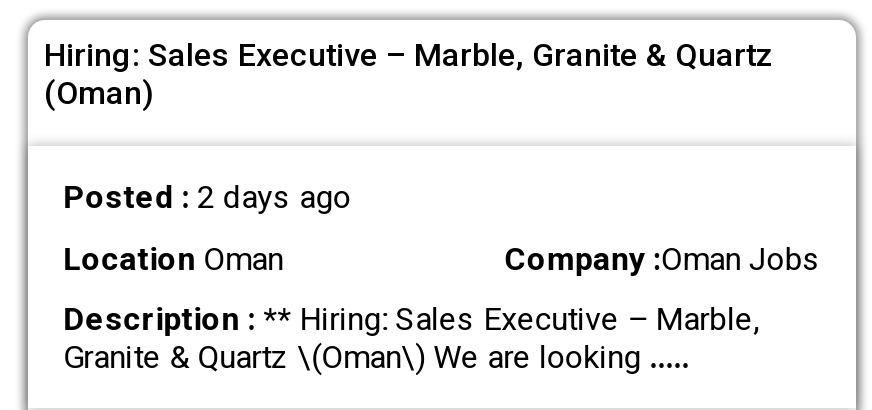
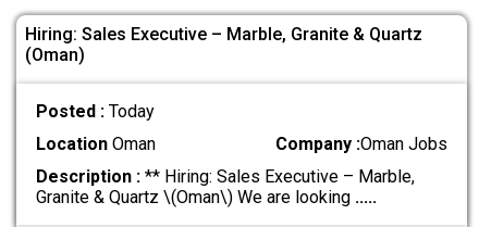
[63,178,351,216] Posted : 2 days ago -> [35,101,154,122] Posted : Today

